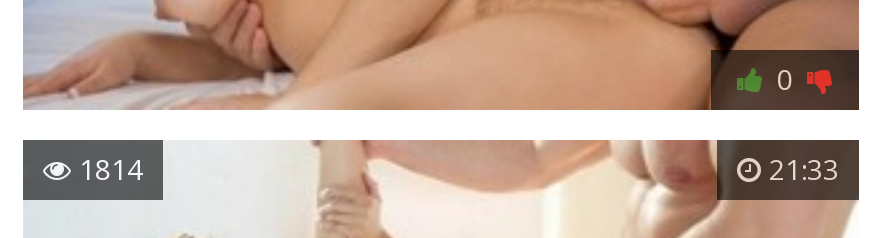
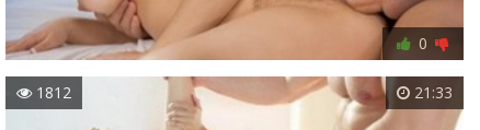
[71,151,143,189] 1814 -> [32,82,71,103] 1812

